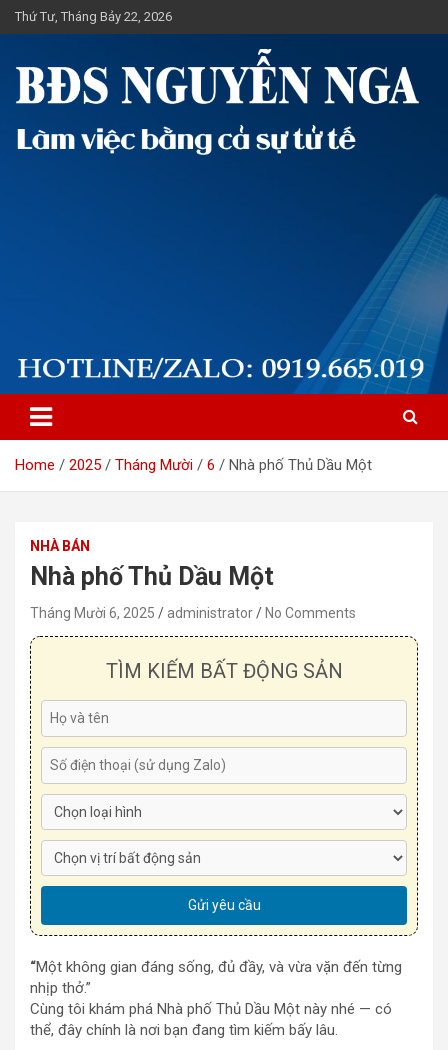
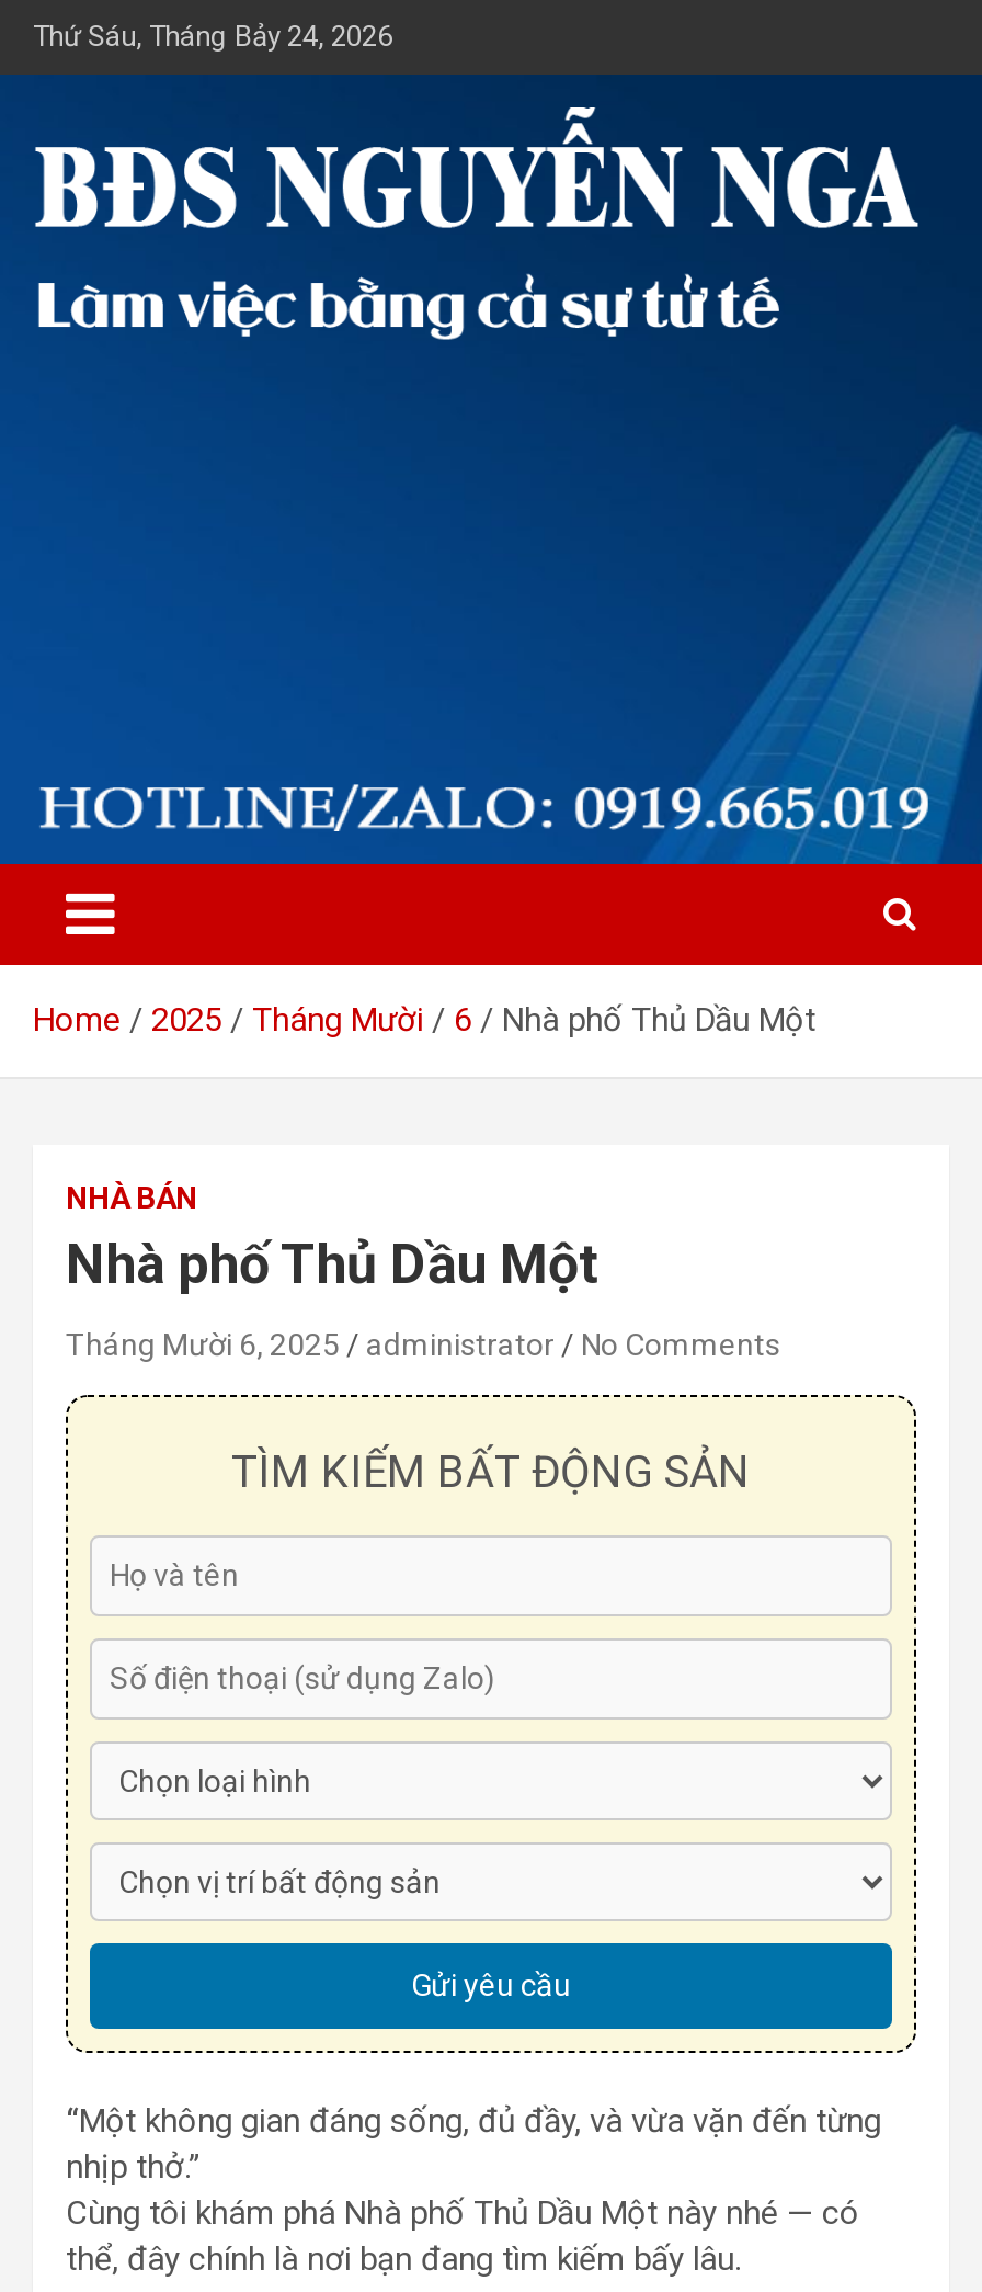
[15,9,172,24] Thứ Tư, Tháng Bảy 22, 2026 -> [33,20,392,53] Thứ Sáu, Tháng Bảy 24, 2026

